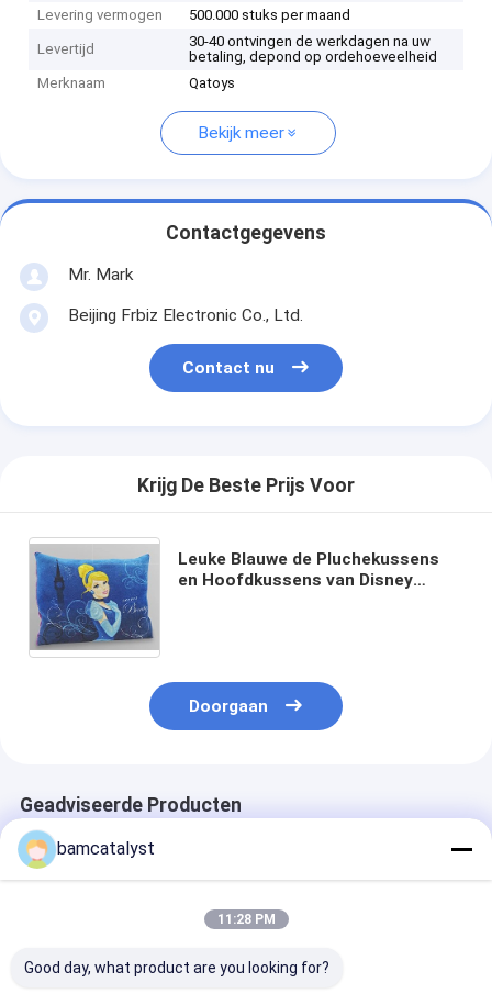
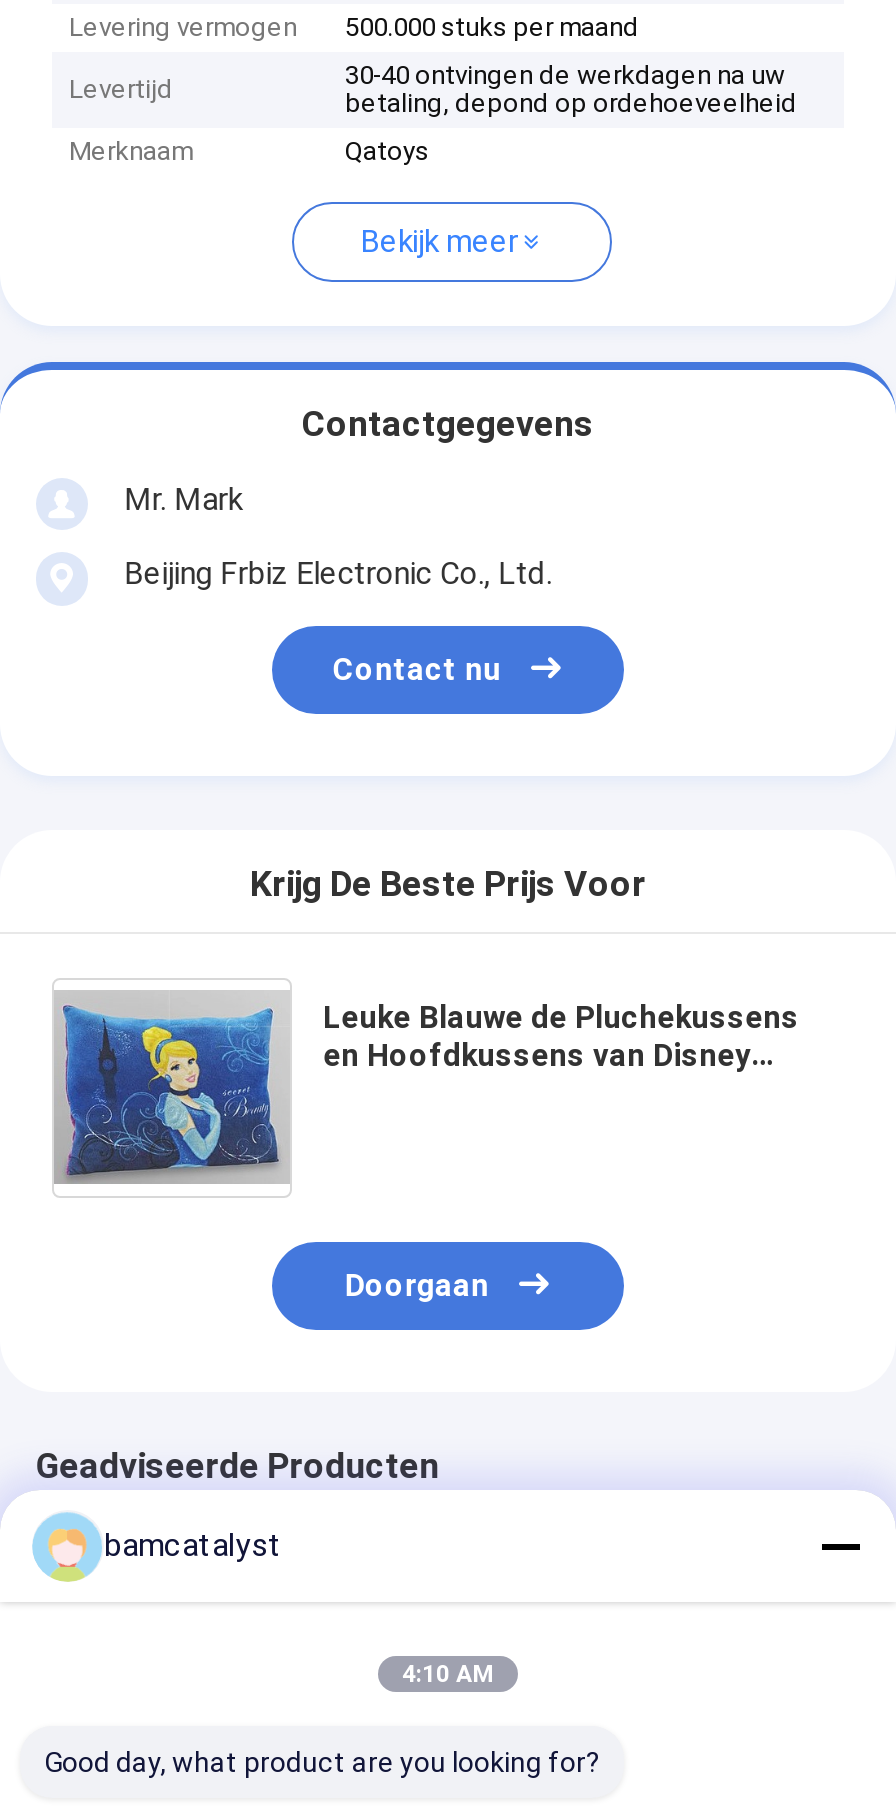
[217,912,275,927] 11:28 PM -> [402,1660,494,1688] 4:10 AM

